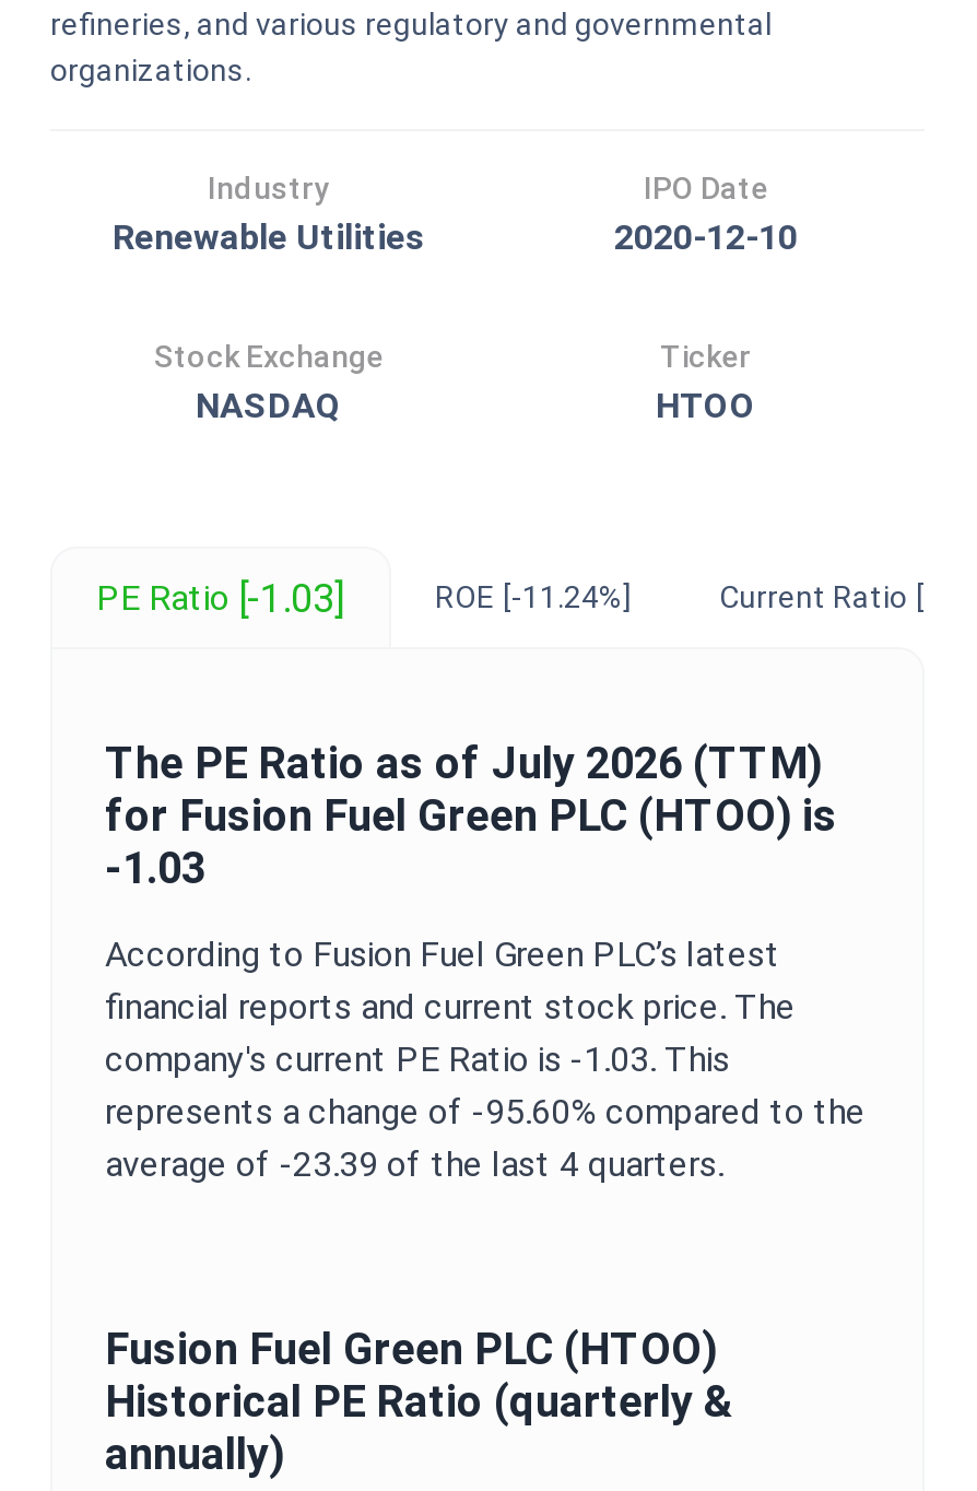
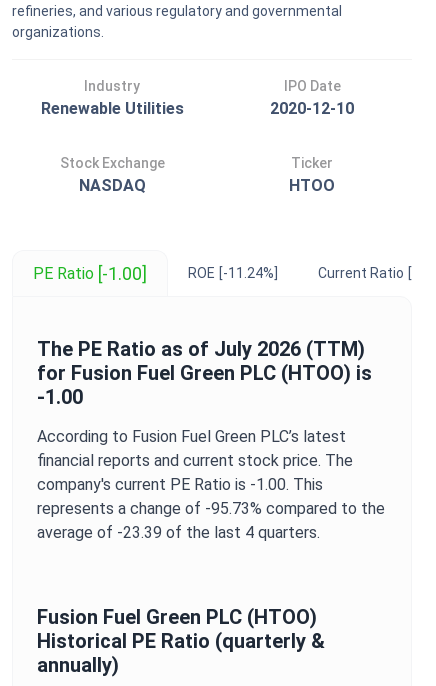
[96,575,345,621] PE Ratio [-1.03] -> [33,263,147,284] PE Ratio [-1.00]
[105,842,205,894] -1.03 -> [37,385,83,409] -1.00
[105,1038,730,1080] company's current PE Ratio is -1.03. This -> [37,475,323,494] company's current PE Ratio is -1.00. This
[105,1091,866,1132] represents a change of -95.60% compared to the -> [37,499,385,518] represents a change of -95.73% compared to the

